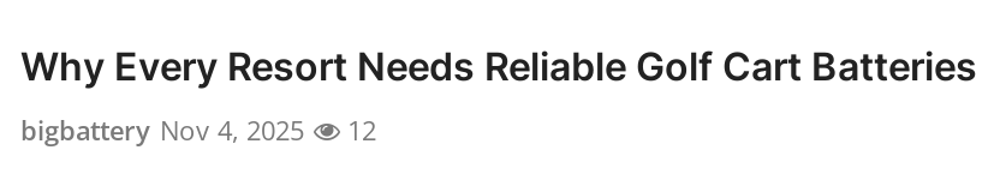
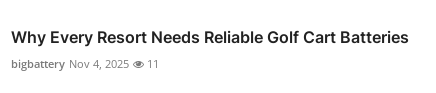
[20,111,376,147] bigbattery Nov 4, 2025 12 -> [11,56,159,71] bigbattery Nov 4, 2025 11

